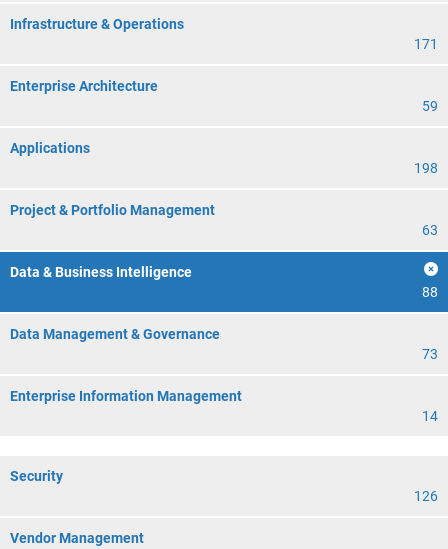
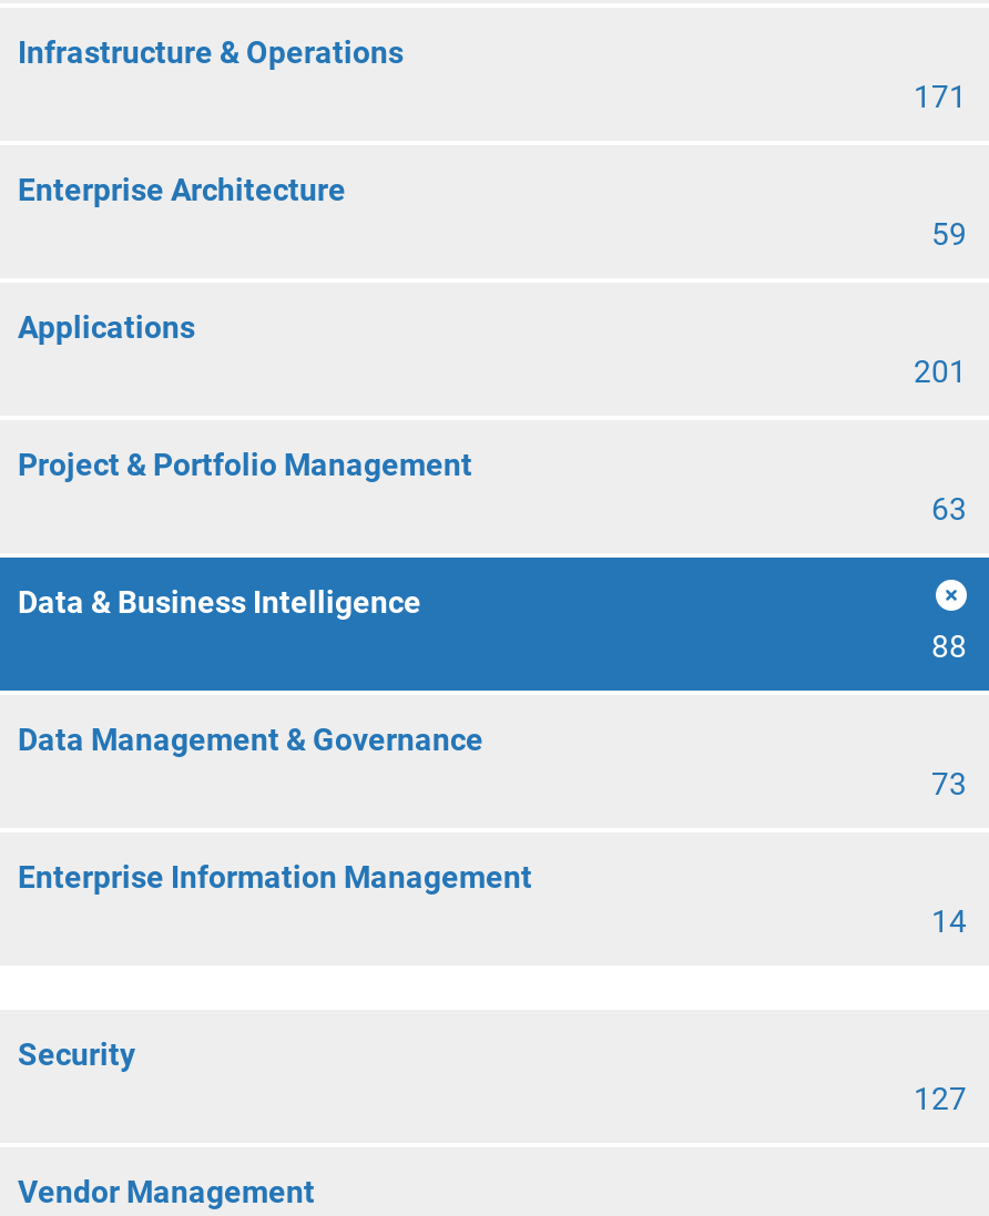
[414,160,438,176] 198 -> [914,354,967,389] 201
[414,488,438,504] 126 -> [914,1081,967,1116] 127

